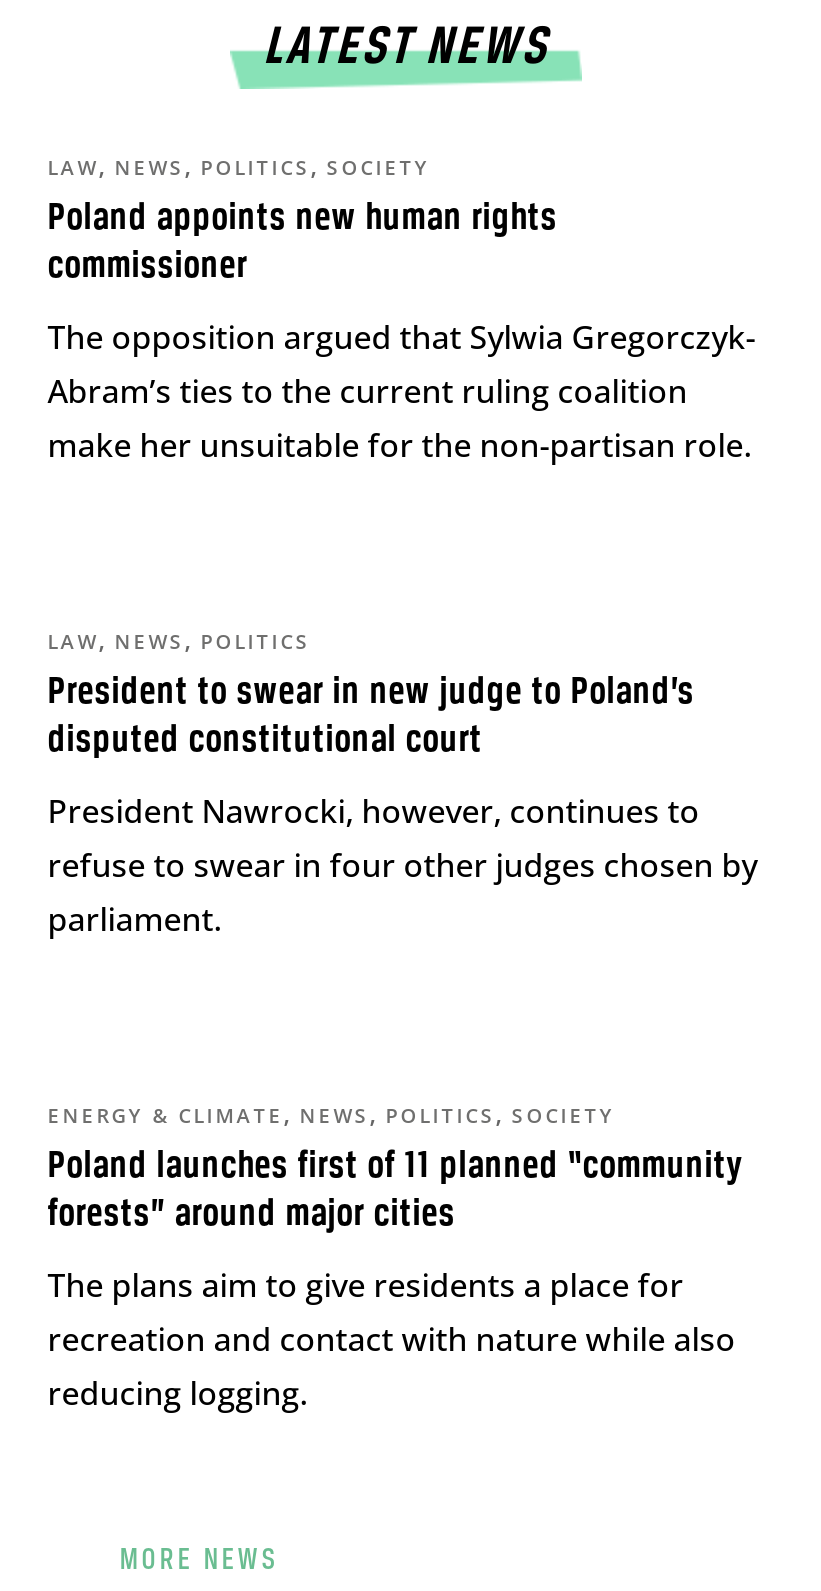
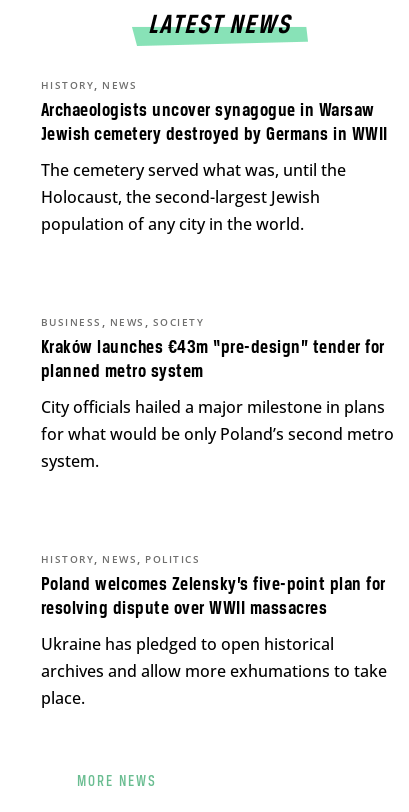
[48,149,430,183] LAW, NEWS, POLITICS, SOCIETY -> [41,76,137,93] HISTORY, NEWS
[48,199,558,287] Poland appoints new human rights | commissioner -> [41,101,388,145] Archaeologists uncover synagogue in Warsaw | Jewish cemetery destroyed by Germans in WWII
[48,315,756,467] The opposition argued that Sylwia Gregorczyk- | Abram’s ties to the current ruling coalition | make her unsuitable for the non-partisan role. -> [41,159,346,235] The cemetery served what was, until the | Holocaust, the second-largest Jewish | population of any city in the world.
[48,623,311,657] LAW, NEWS, POLITICS -> [41,313,204,330] BUSINESS, NEWS, SOCIETY
[48,673,695,761] President to swear in new judge to Poland’s | disputed constitutional court -> [41,338,385,382] Kraków launches €43m “pre-design” tender for | planned metro system
[48,789,758,941] President Nawrocki, however, continues to | refuse to swear in four other judges chosen by | parliament. -> [41,396,394,472] City officials hailed a major milestone in plans | for what would be only Poland’s second metro | system.
[48,1097,615,1131] ENERGY & CLIMATE, NEWS, POLITICS, SOCIETY -> [41,550,200,567] HISTORY, NEWS, POLITICS
[48,1147,744,1235] Poland launches first of 11 planned “community | forests” around major cities -> [41,575,386,619] Poland welcomes Zelensky’s five-point plan for | resolving dispute over WWII massacres
[48,1263,736,1415] The plans aim to give residents a place for | recreation and contact with nature while also | reducing logging. -> [41,633,387,709] Ukraine has pledged to open historical | archives and allow more exhumations to take | place.

